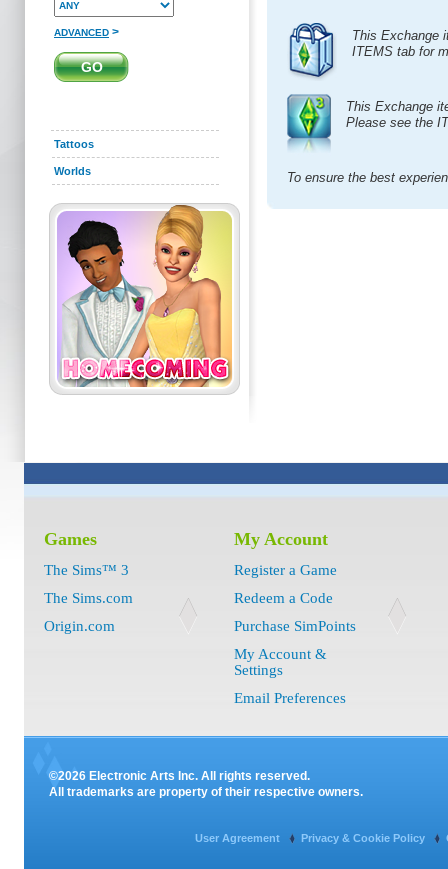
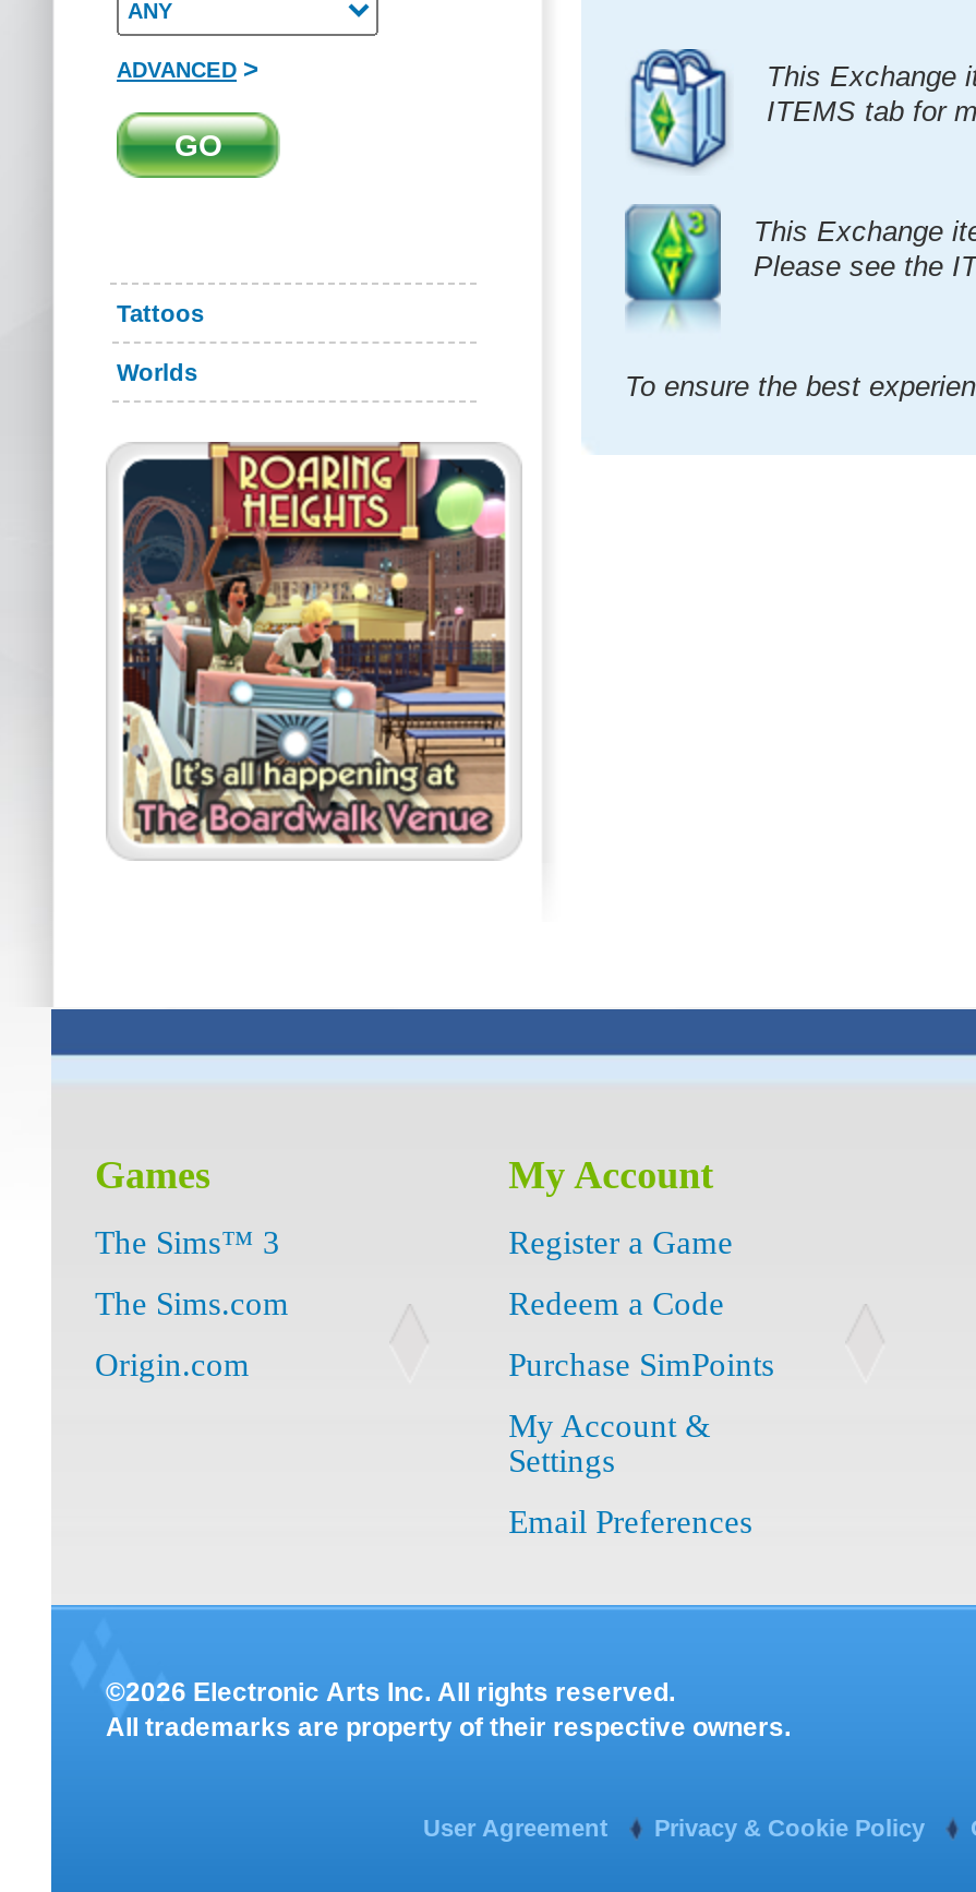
[57,203,233,387] [image] -> [121,440,507,846] [image]

